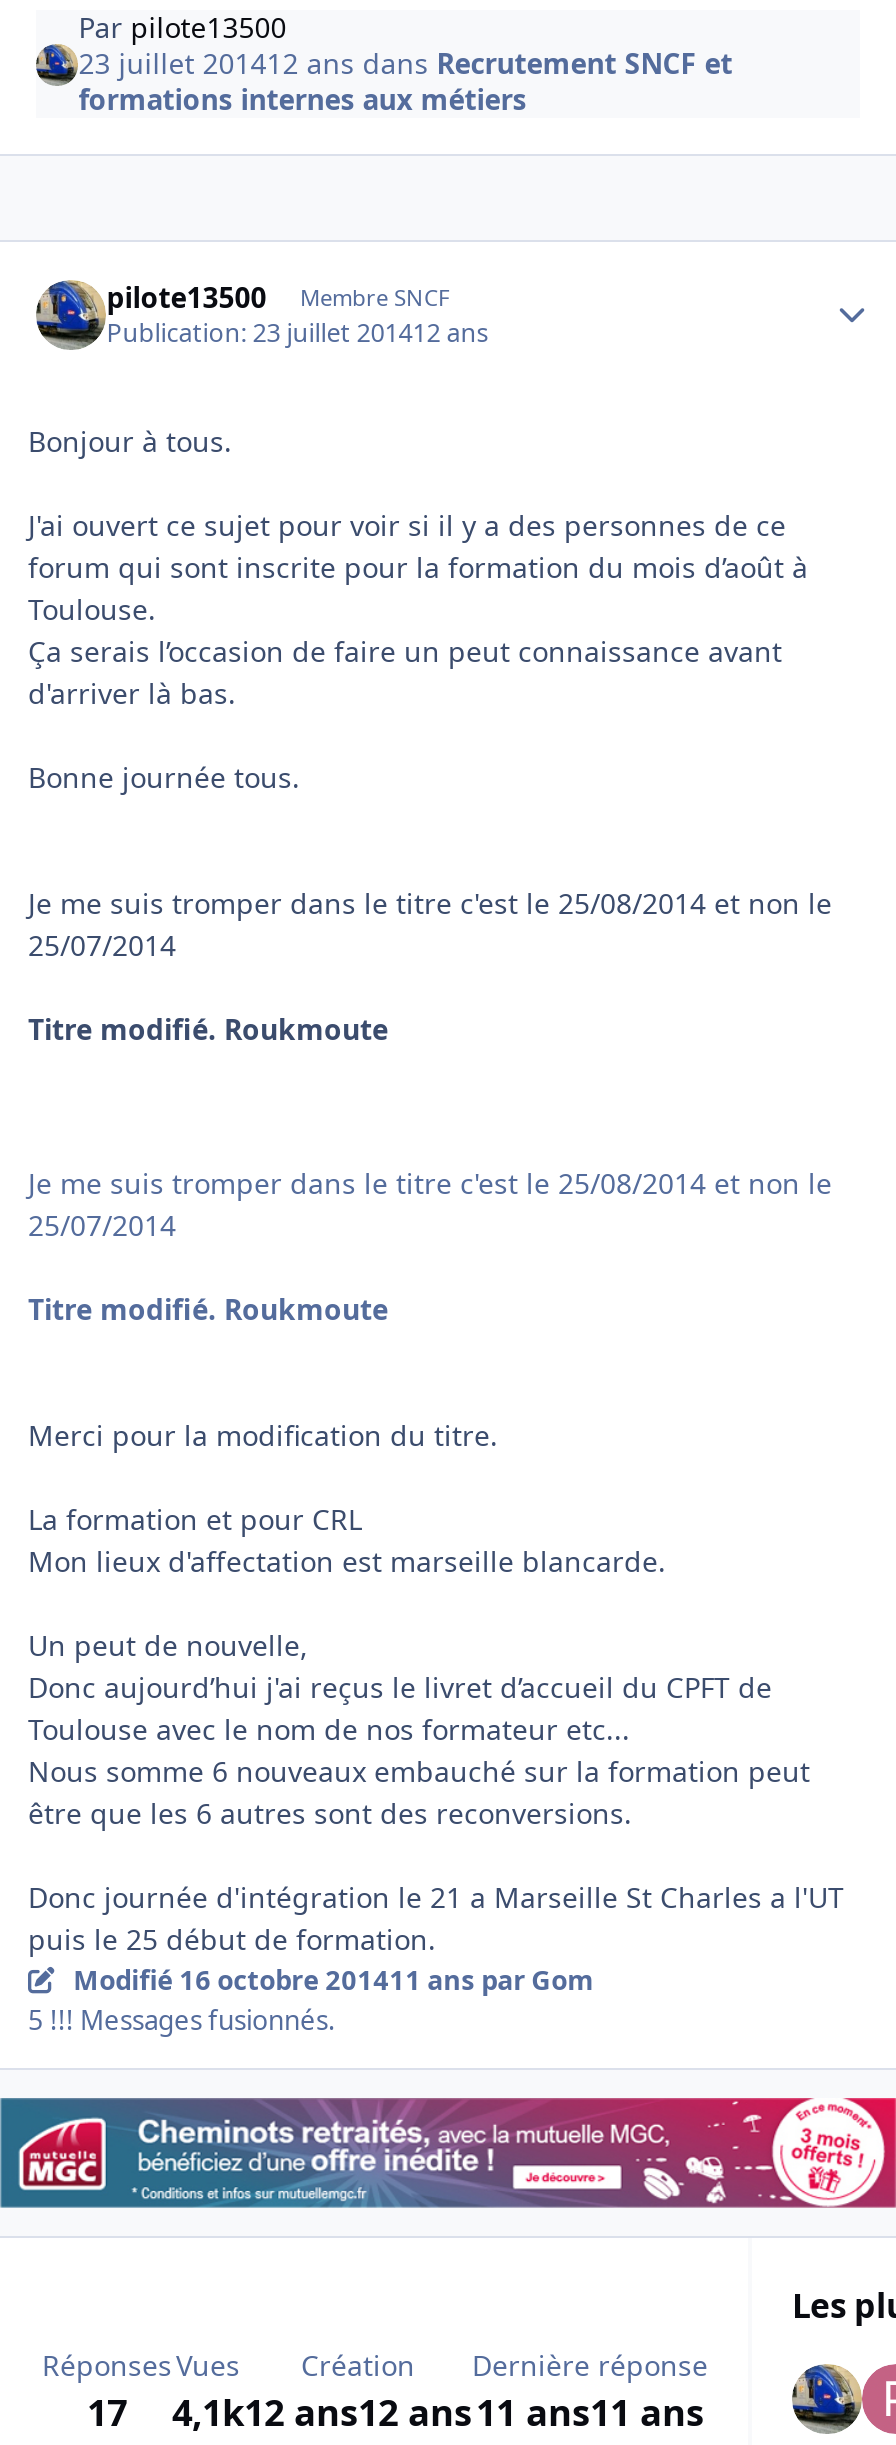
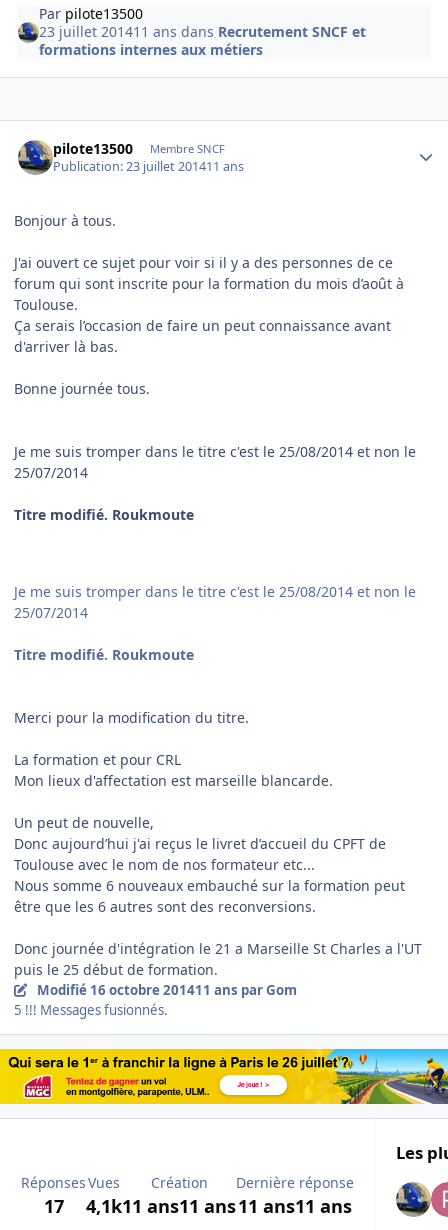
[78,44,732,82] 23 juillet 201412 ans dans Recrutement SNCF et -> [39,22,366,41] 23 juillet 201411 ans dans Recrutement SNCF et
[106,316,488,350] Publication: 23 juillet 201412 ans -> [53,158,244,175] Publication: 23 juillet 201411 ans
[6,2096,890,2210] [image] -> [3,1048,445,1105] [image]
[87,2388,704,2436] 17 4,1k 12 ans12 ans 11 ans11 ans -> [43,1194,352,1218] 17 4,1k 11 ans11 ans 11 ans11 ans

